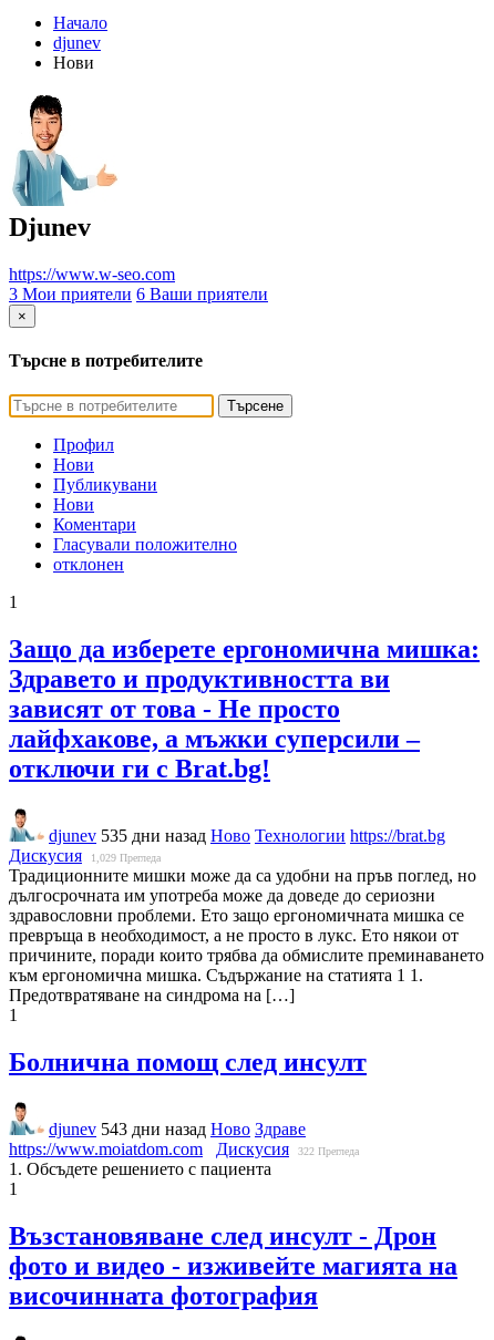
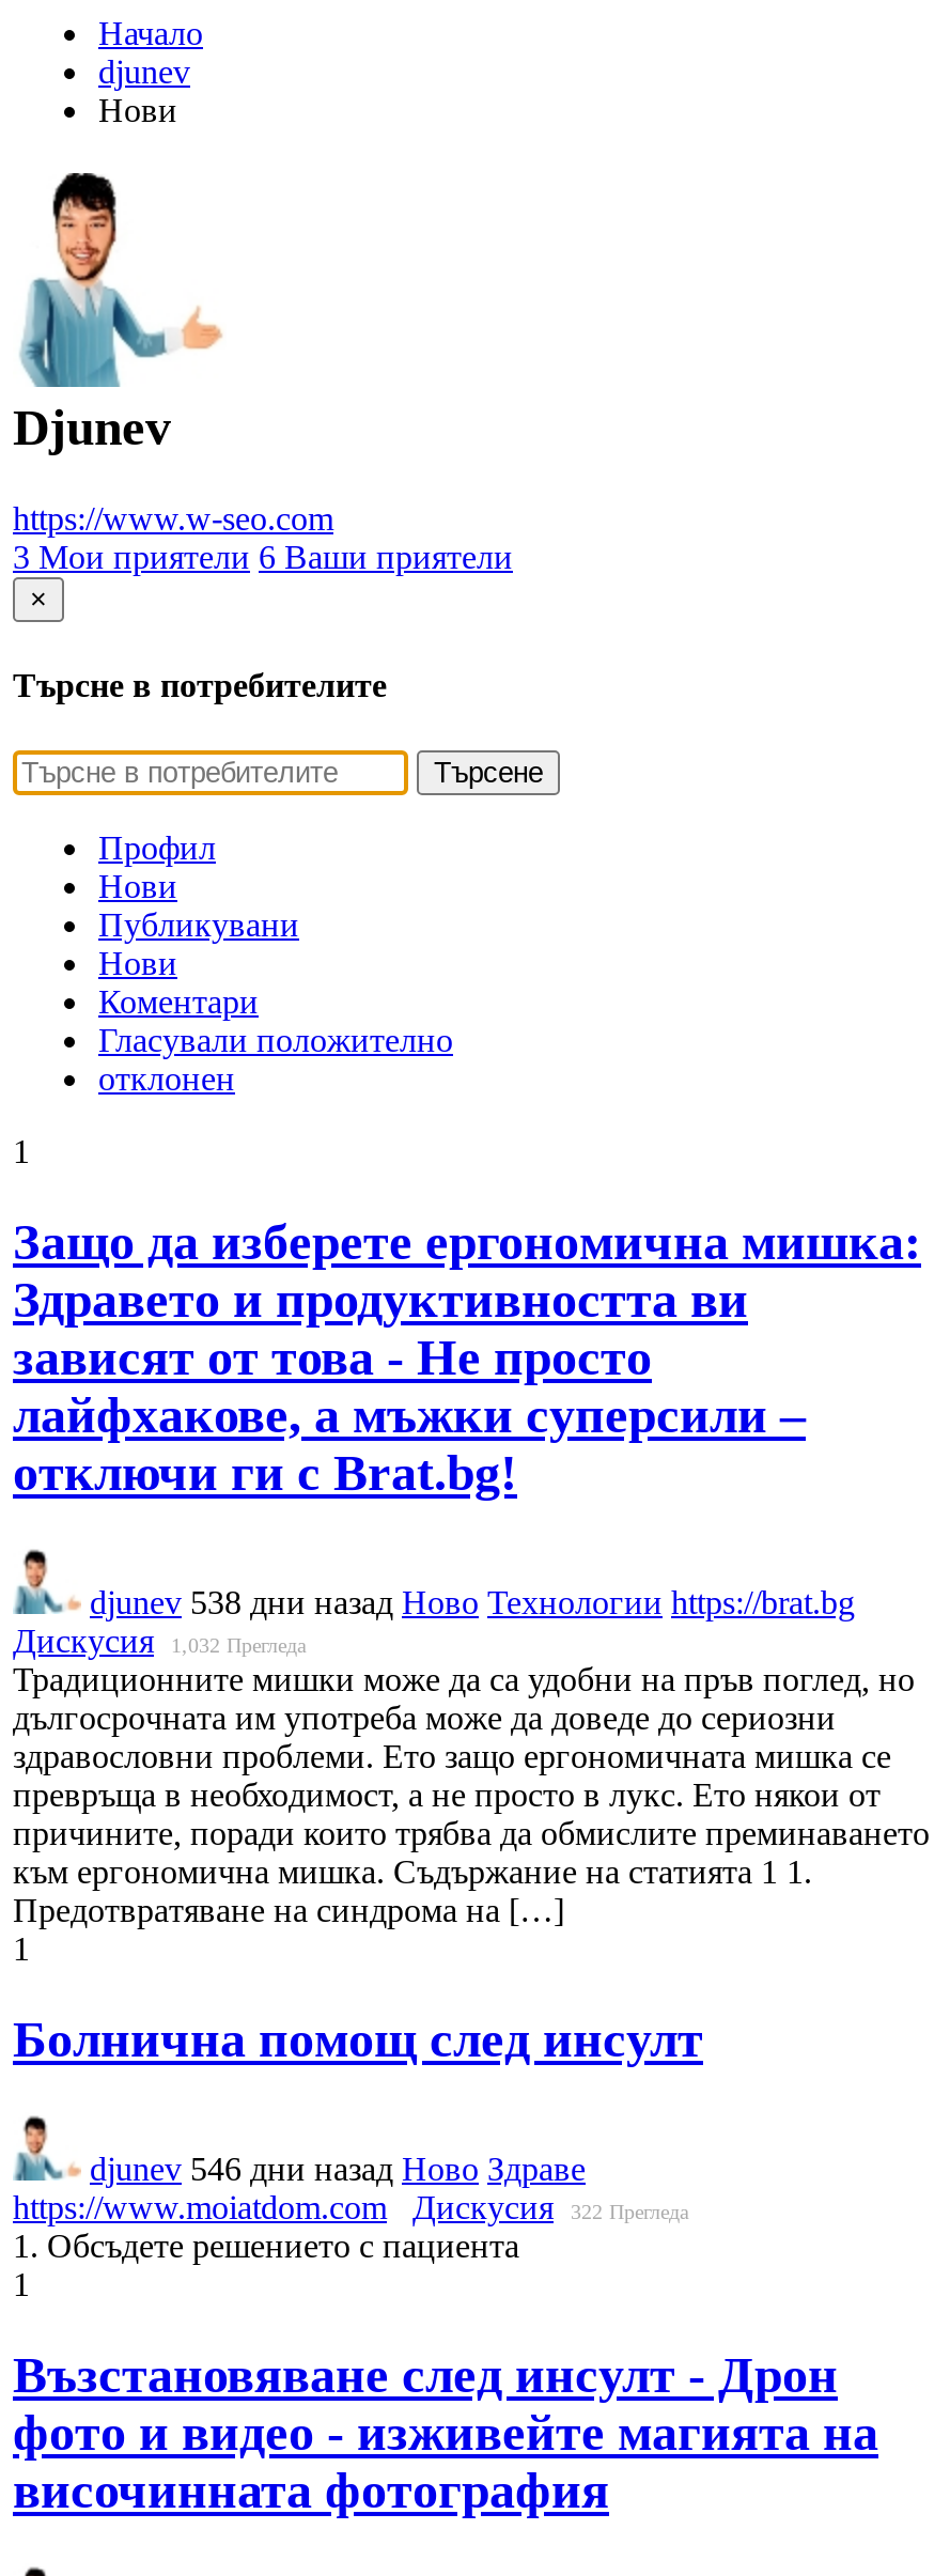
[49,826,445,845] djunev 535 дни назад Ново Технологии https://brat.bg -> [90,1585,855,1621] djunev 538 дни назад Ново Технологии https://brat.bg
[9,846,161,865] Дискусия 1,029 Прегледа -> [13,1623,306,1659] Дискусия 1,032 Прегледа
[49,1120,306,1138] djunev 543 дни назад Ново Здраве -> [90,2151,586,2187] djunev 546 дни назад Ново Здраве

